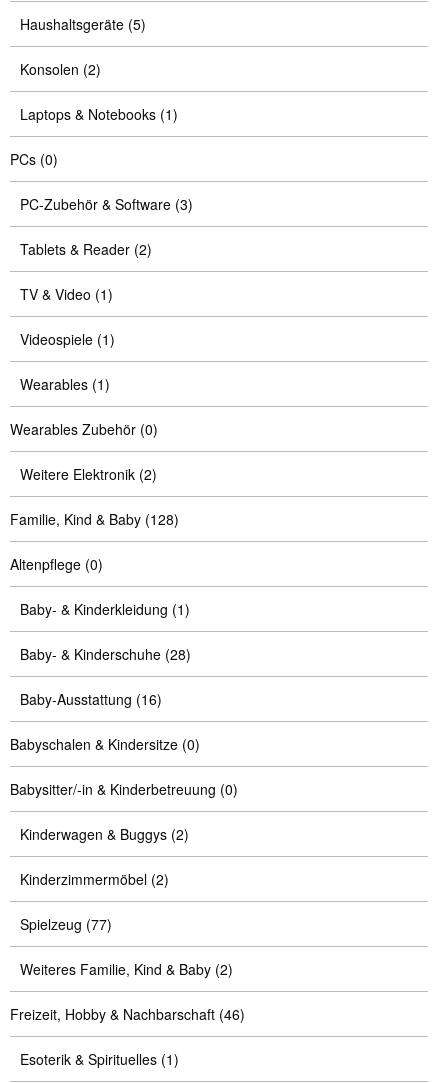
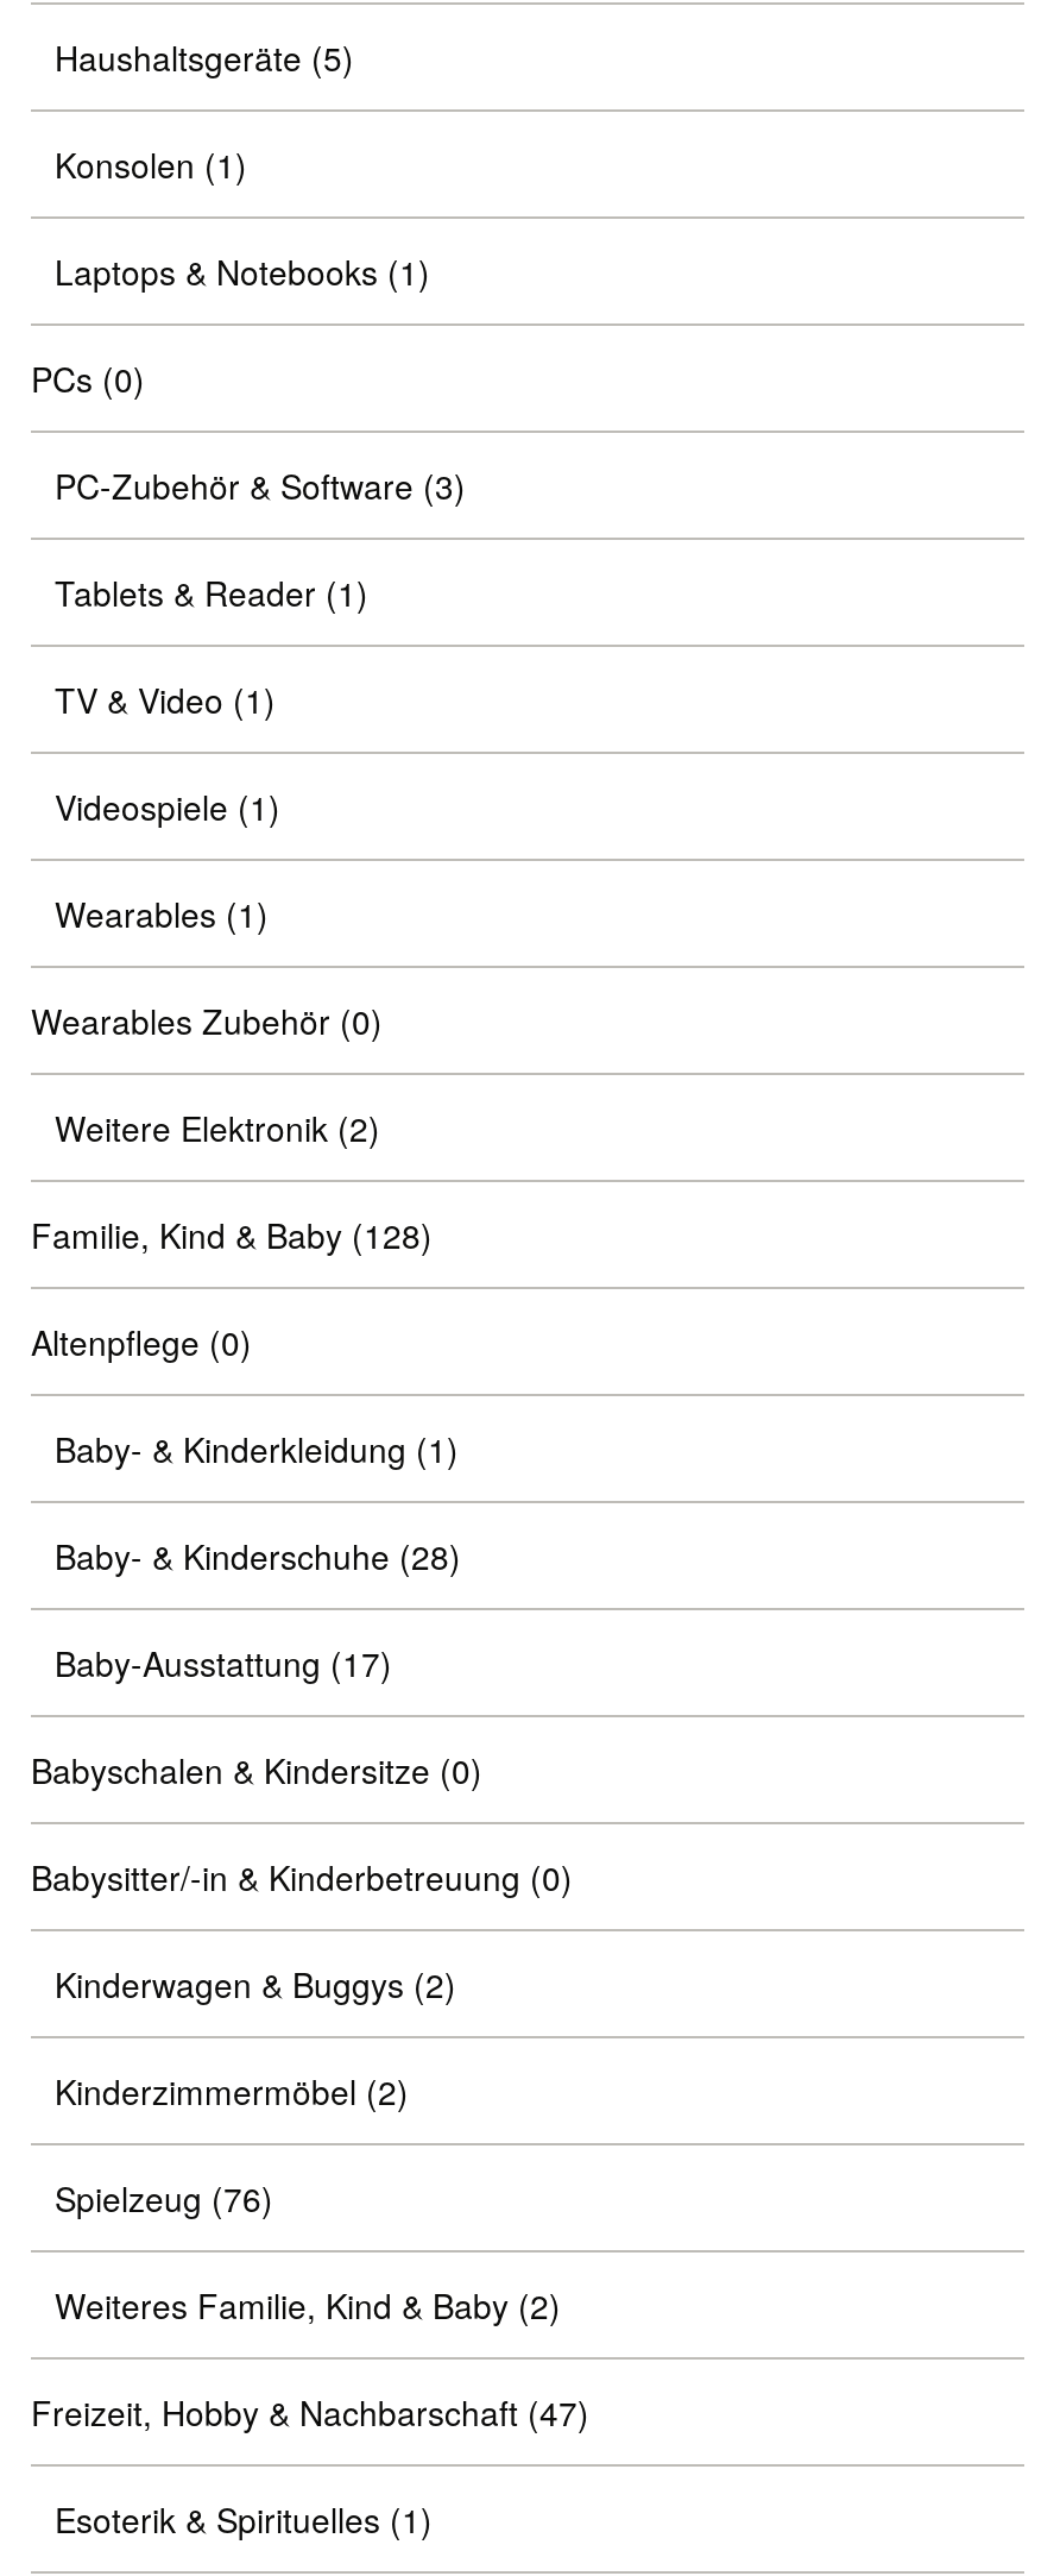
[20,59,101,79] Konsolen (2) -> [55,140,247,188] Konsolen (1)
[20,239,152,259] Tablets & Reader (2) -> [55,568,368,616] Tablets & Reader (1)
[20,689,162,709] Baby-Ausstattung (16) -> [55,1639,392,1686] Baby-Ausstattung (17)
[20,914,112,934] Spielzeug (77) -> [55,2174,273,2222] Spielzeug (76)
[10,1004,245,1024] Freizeit, Hobby & Nachbarschaft (46) -> [31,2388,589,2436] Freizeit, Hobby & Nachbarschaft (47)

